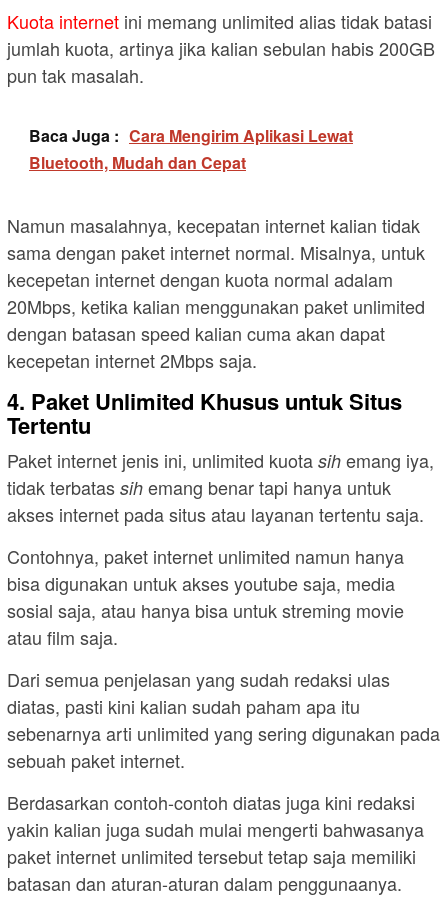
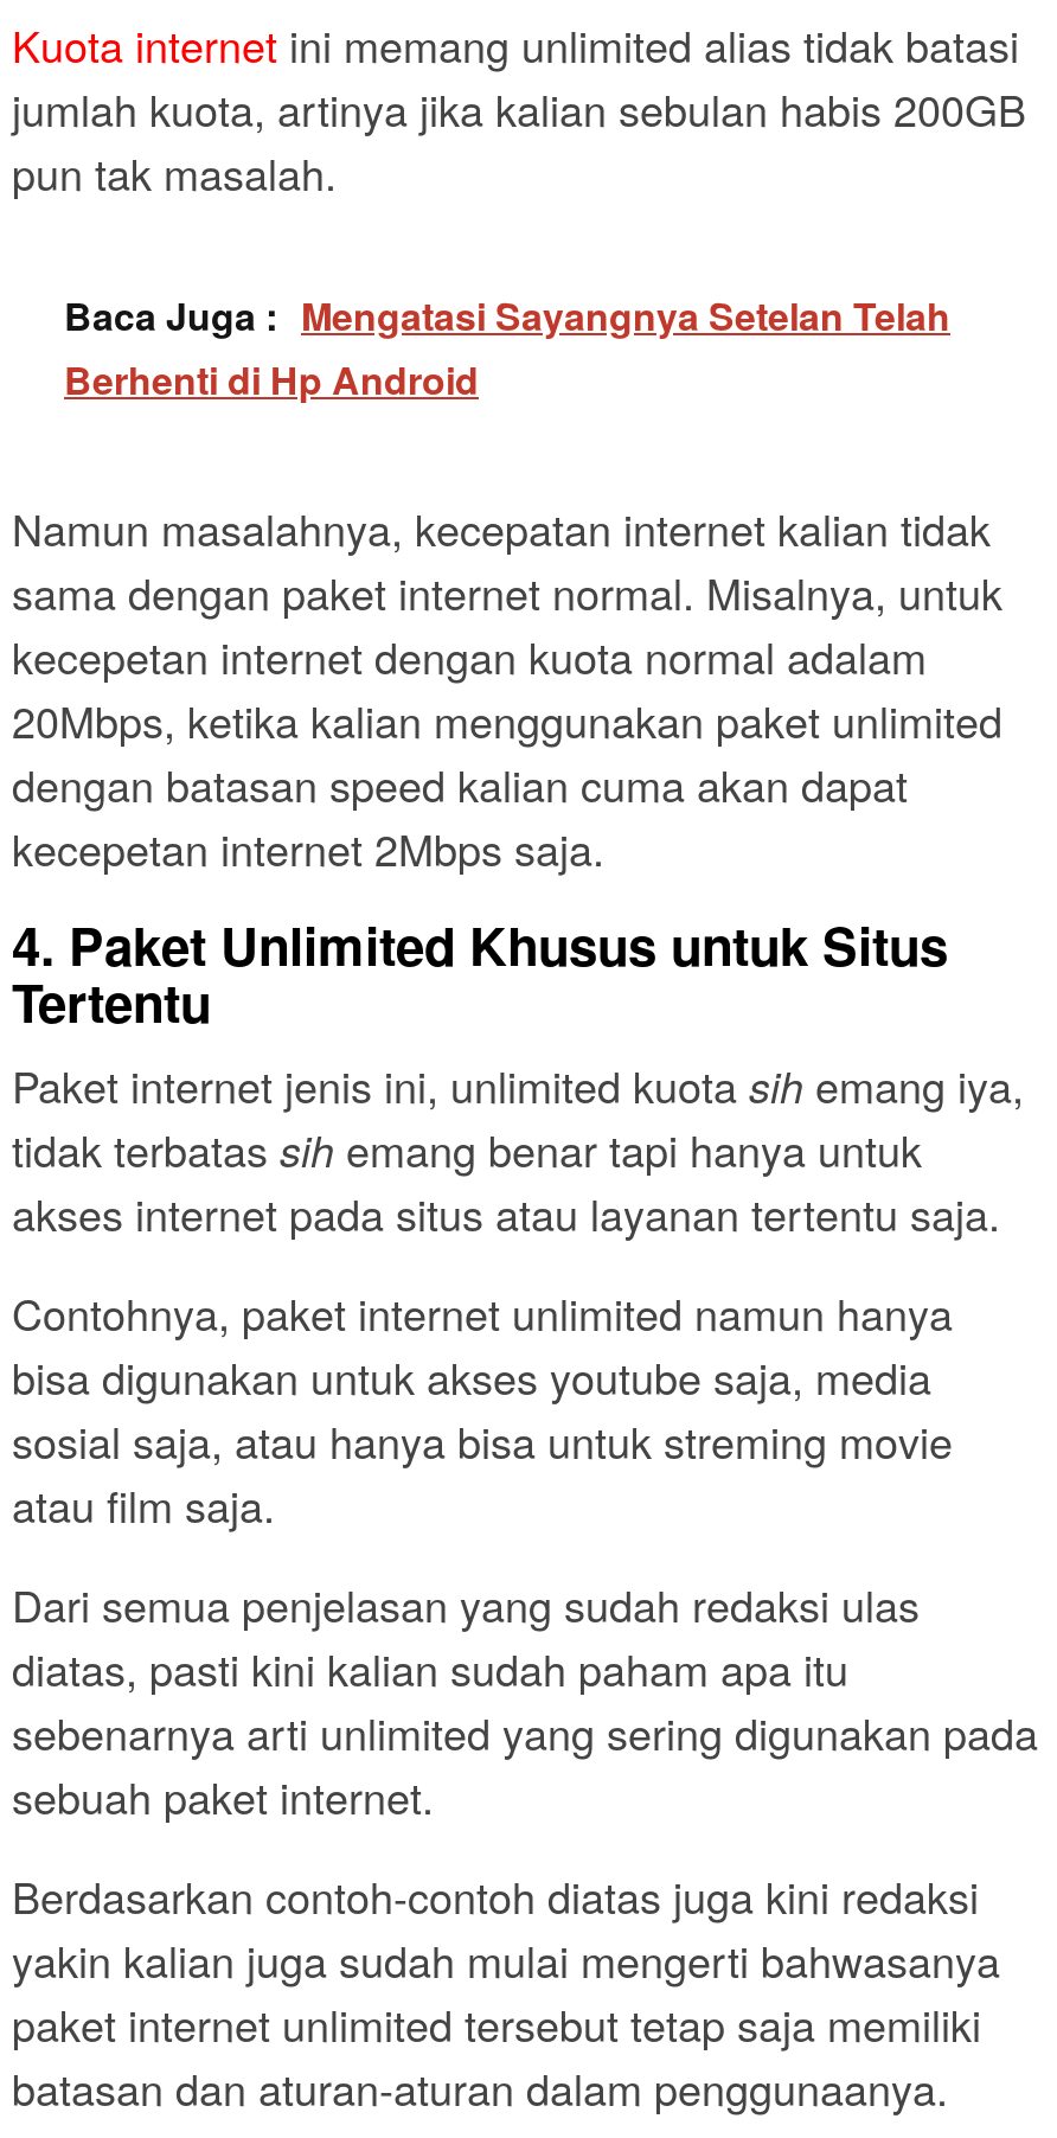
[29,124,353,174] Baca Juga : Cara Mengirim Aplikasi Lewat | Bluetooth, Mudah dan Cepat -> [64,288,950,406] Baca Juga : Mengatasi Sayangnya Setelan Telah | Berhenti di Hp Android

